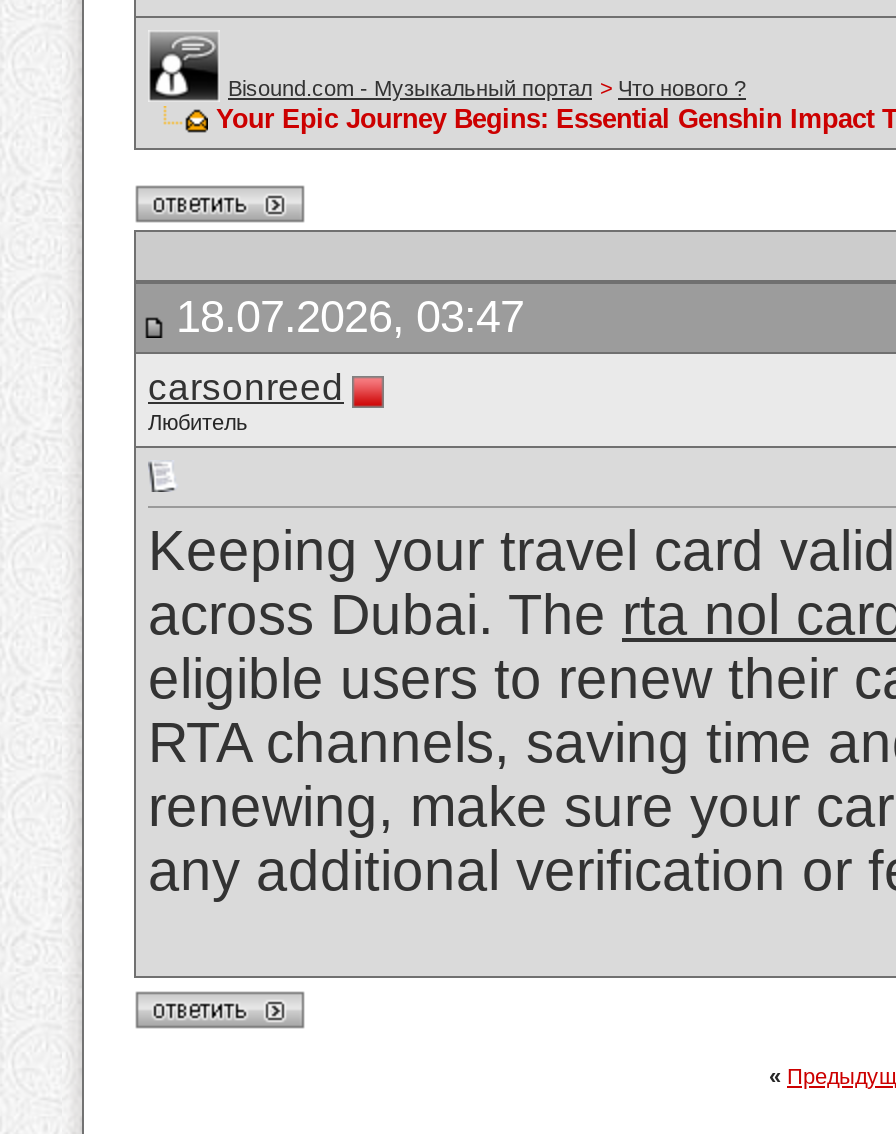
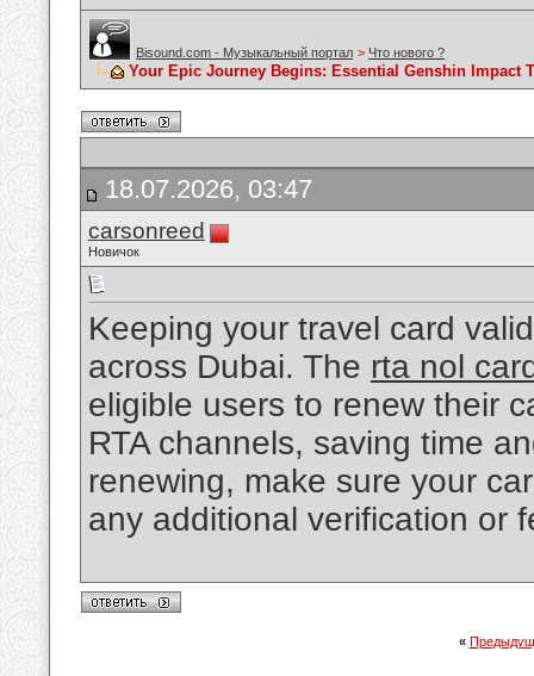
[148,410,248,434] Любитель -> [88,244,139,259] Новичок

